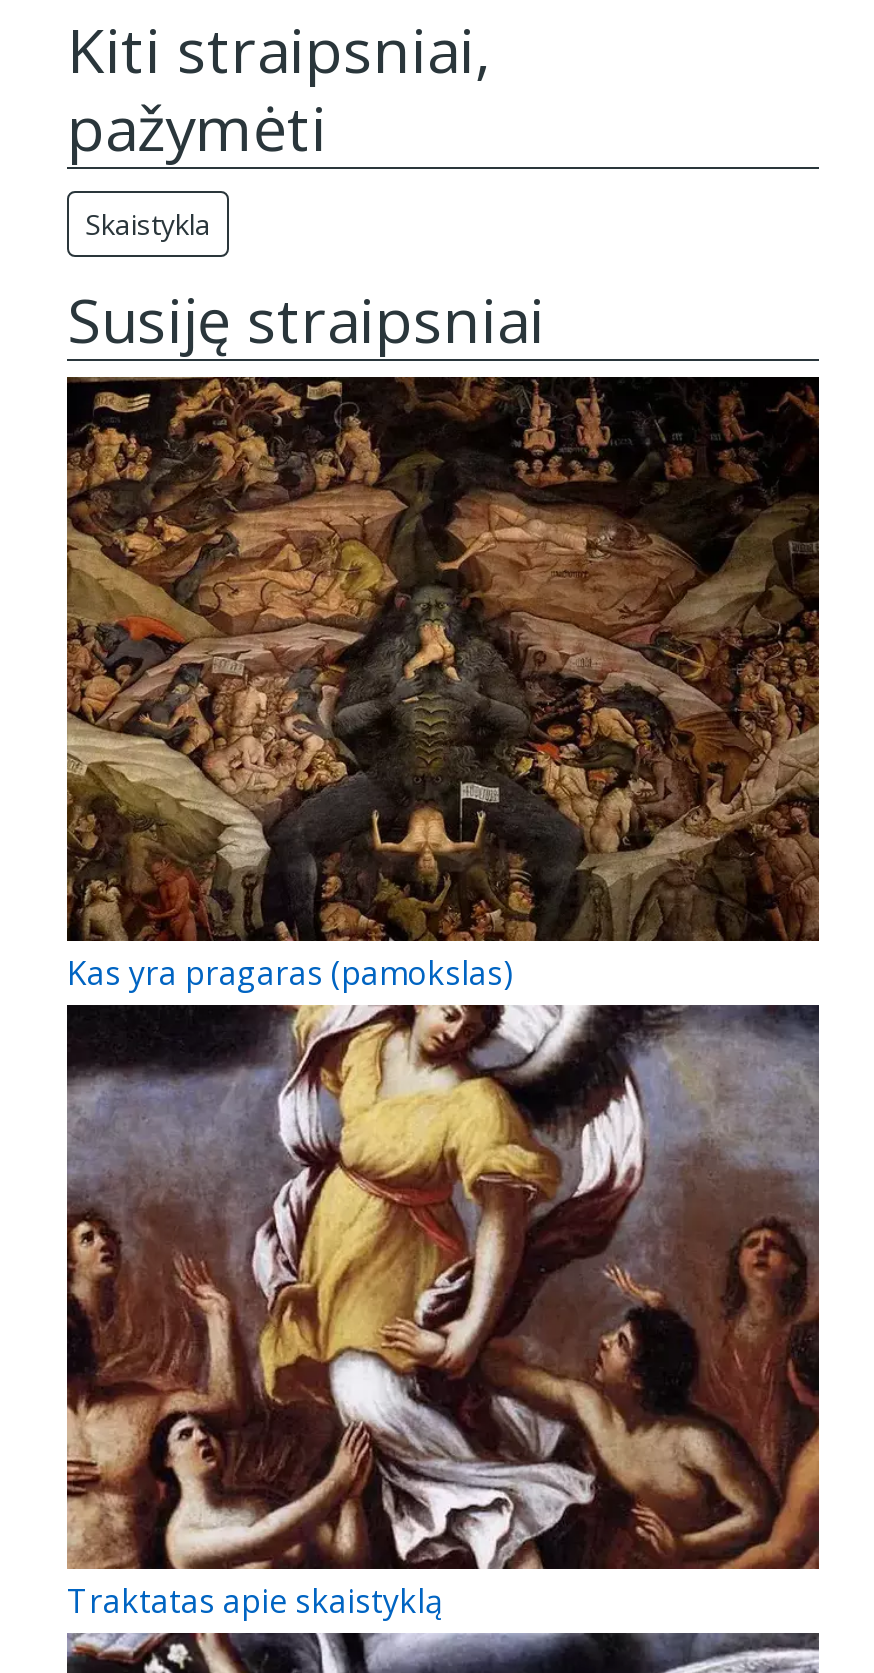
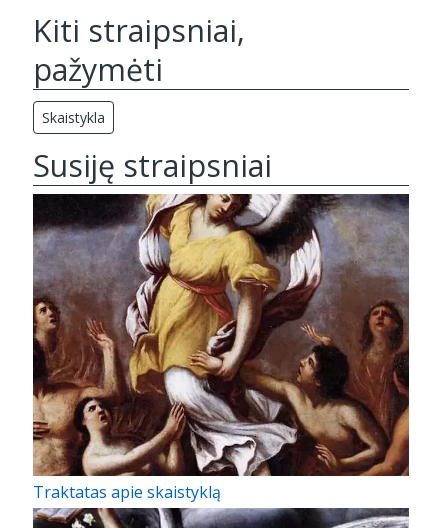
[65,375,821,995] [image] | Kas yra pragaras (pamokslas) -> none

